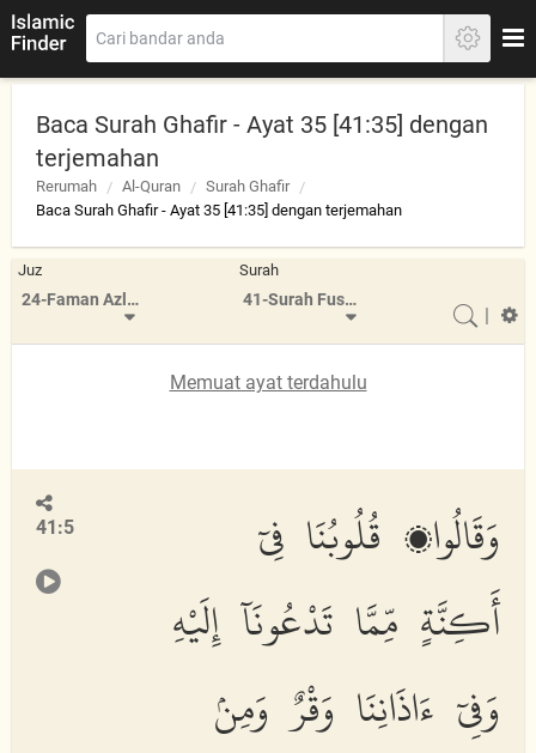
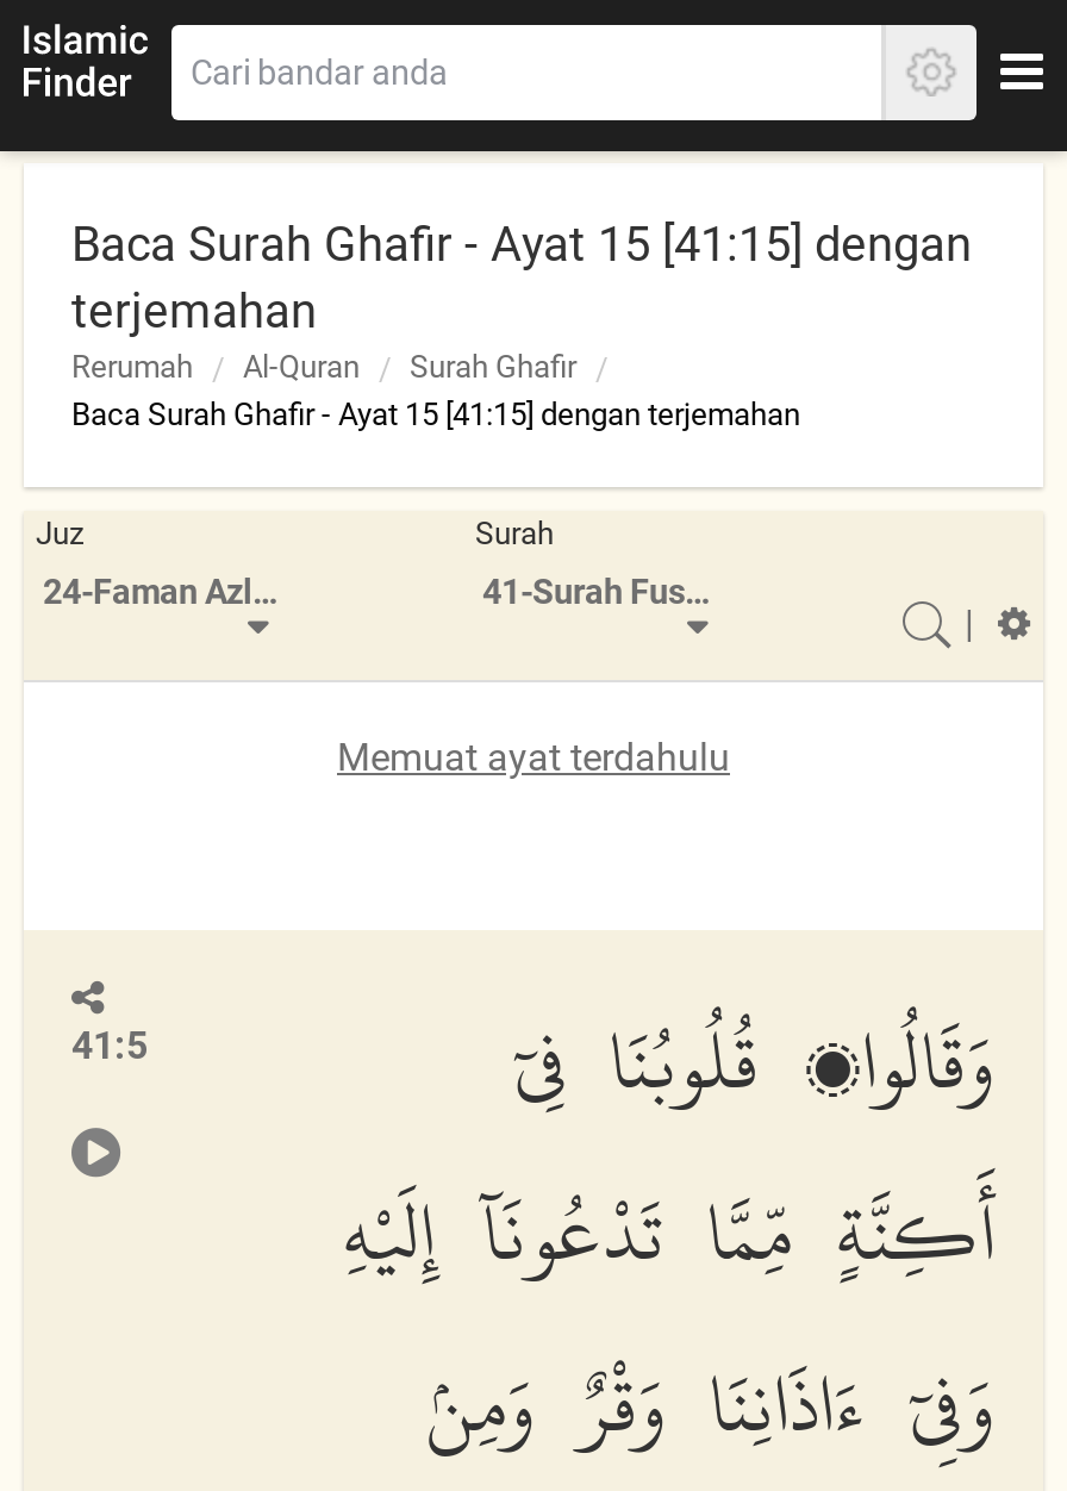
[36,110,488,139] Baca Surah Ghafir - Ayat 35 [41:35] dengan -> [71,216,972,273] Baca Surah Ghafir - Ayat 15 [41:15] dengan
[36,201,402,219] Baca Surah Ghafir - Ayat 35 [41:35] dengan terjemahan -> [71,397,800,432] Baca Surah Ghafir - Ayat 15 [41:15] dengan terjemahan

